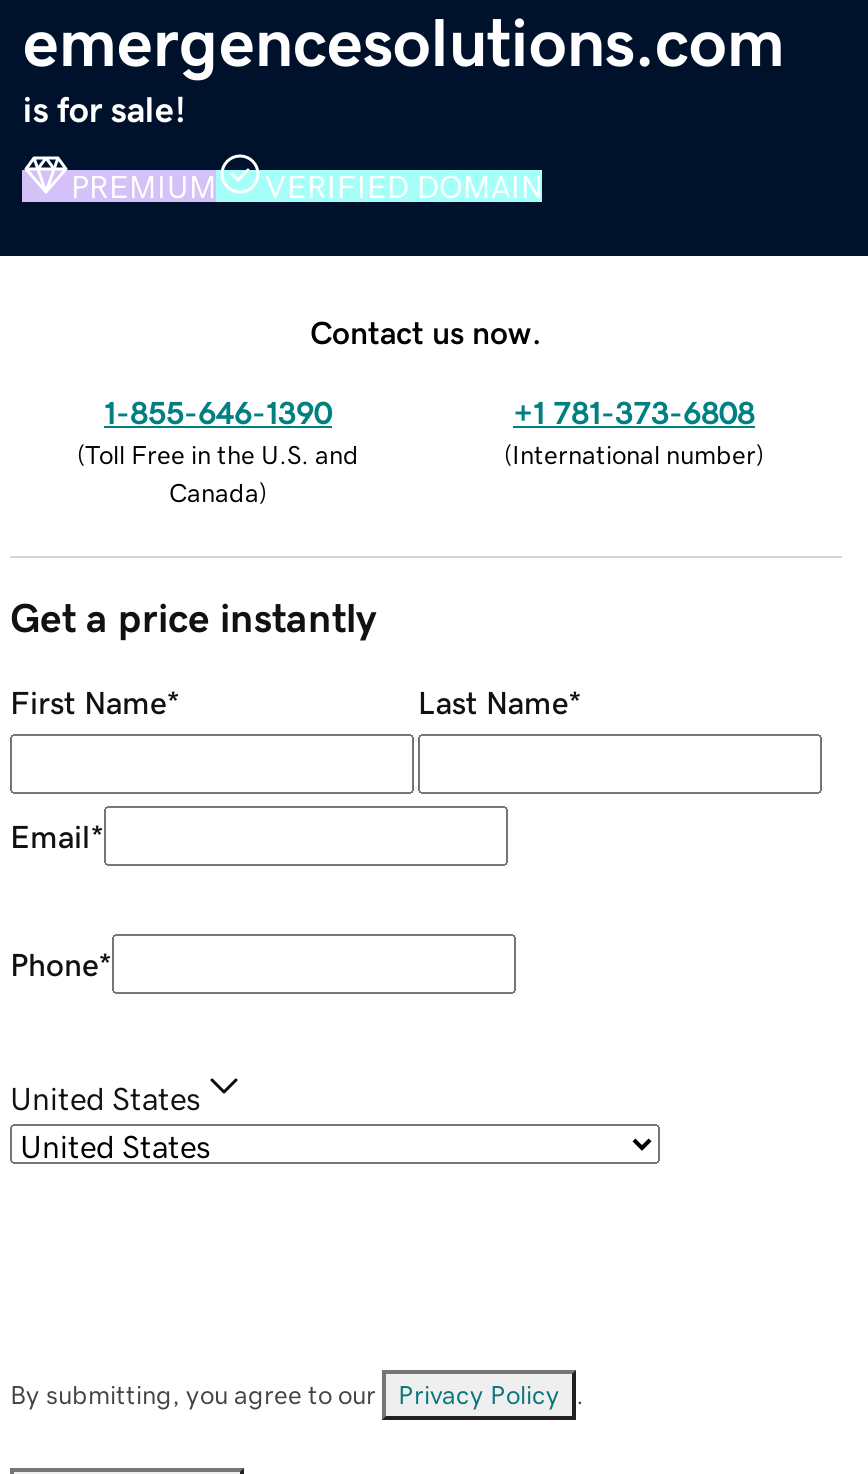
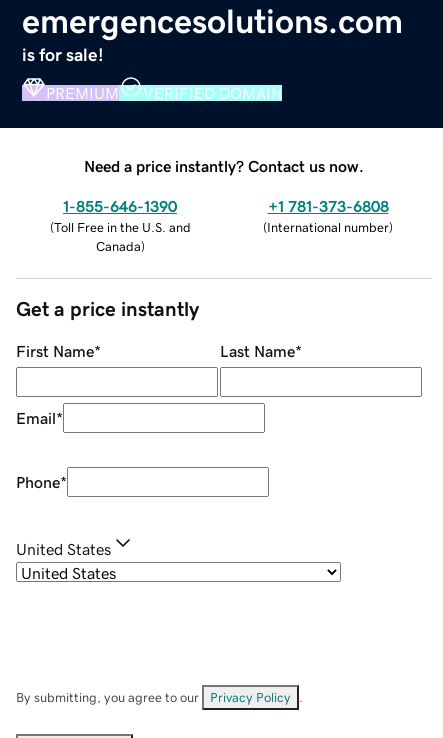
[310,315,542,347] Contact us now. -> [84,158,364,174] Need a price instantly? Contact us now.

